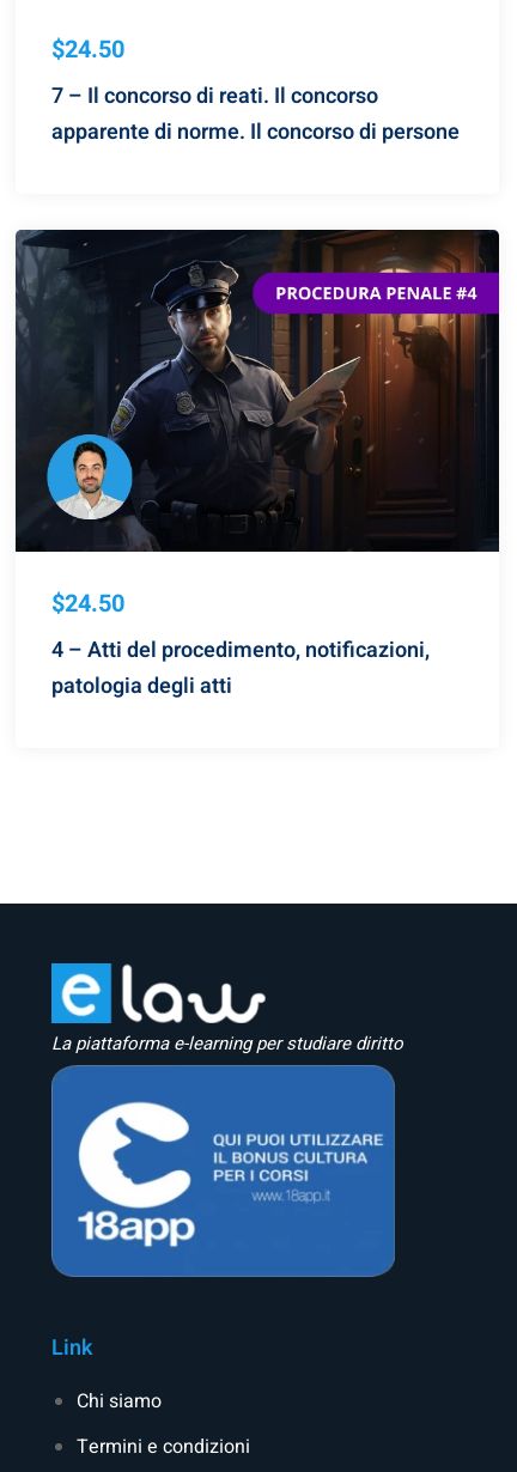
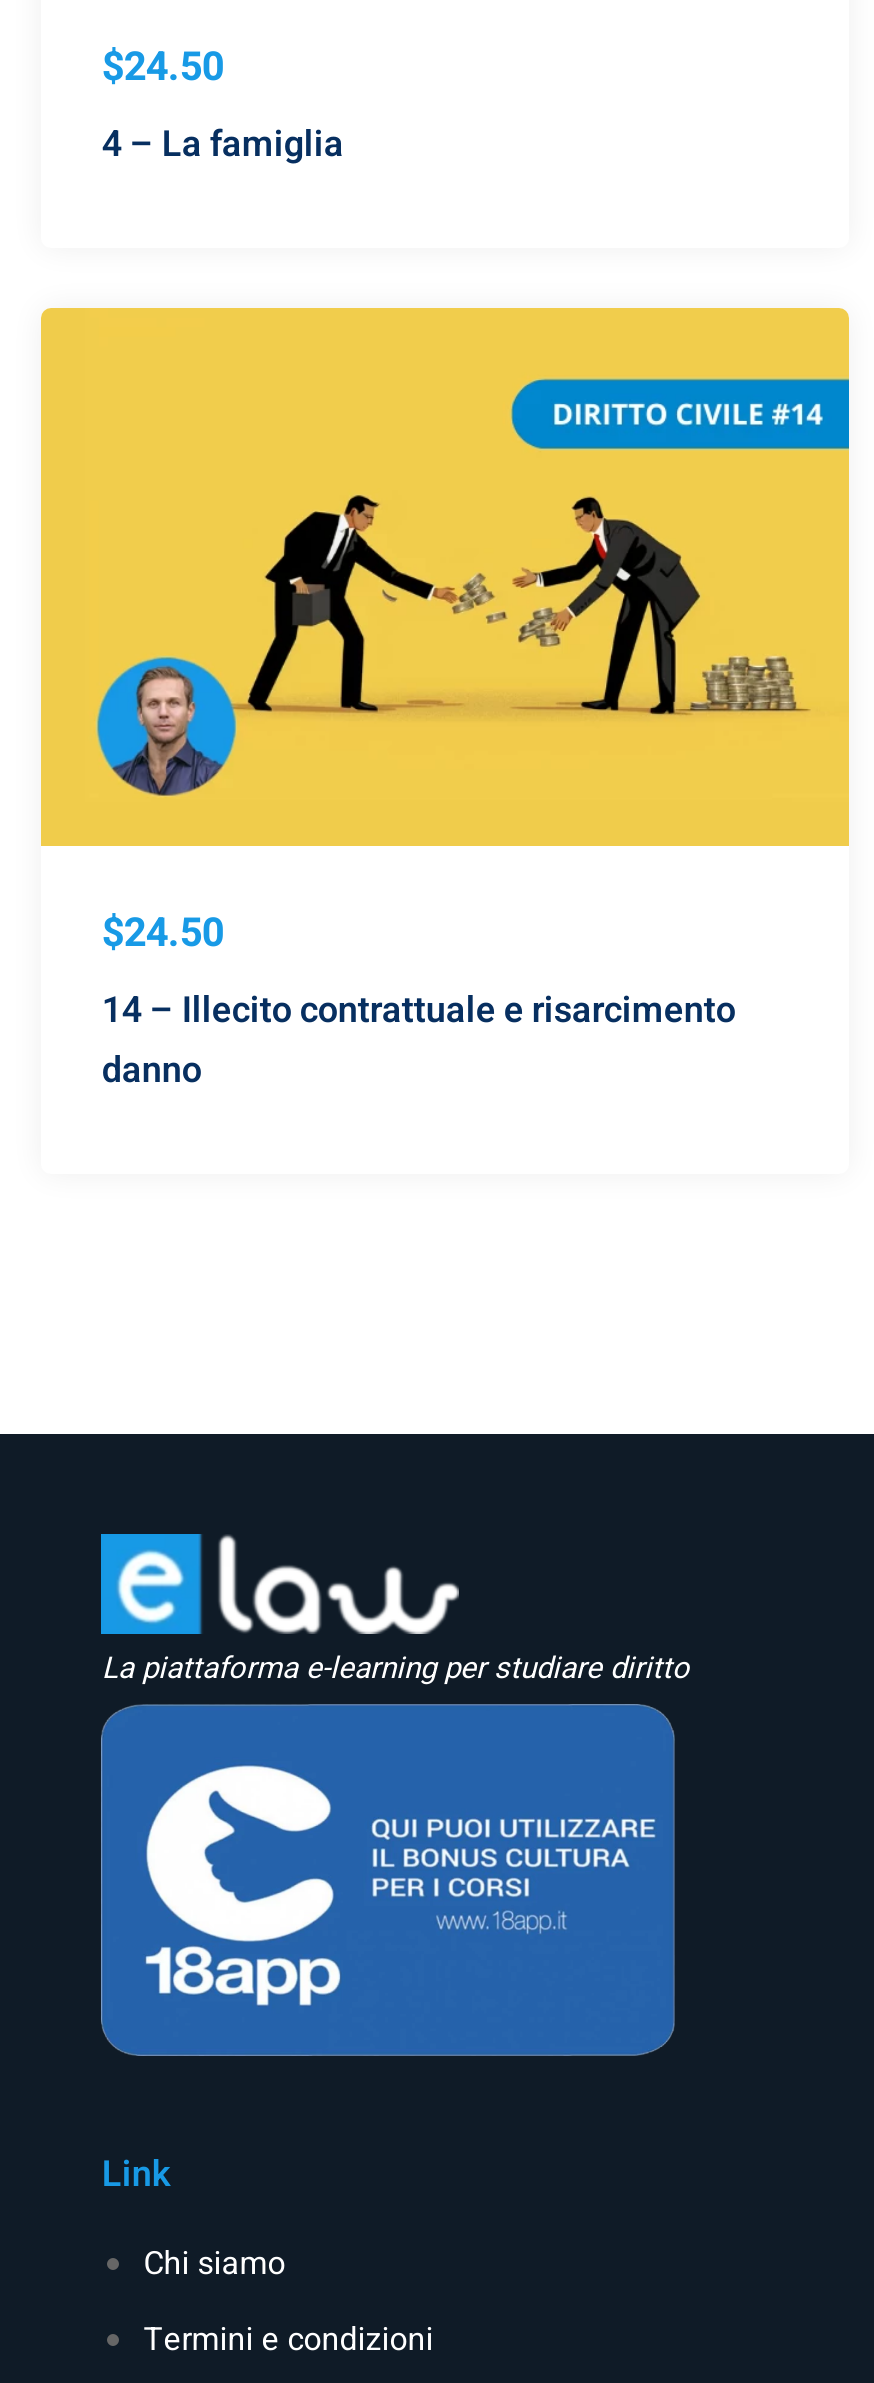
[52,80,460,149] 7 – Il concorso di reati. Il concorso | apparente di norme. Il concorso di persone -> [102,118,344,172] 4 – La famiglia
[14,229,500,553] [image] -> [39,306,851,848] [image]
[52,634,430,702] 4 – Atti del procedimento, notificazioni, | patologia degli atti -> [102,984,736,1098] 14 – Illecito contrattuale e risarcimento | danno

